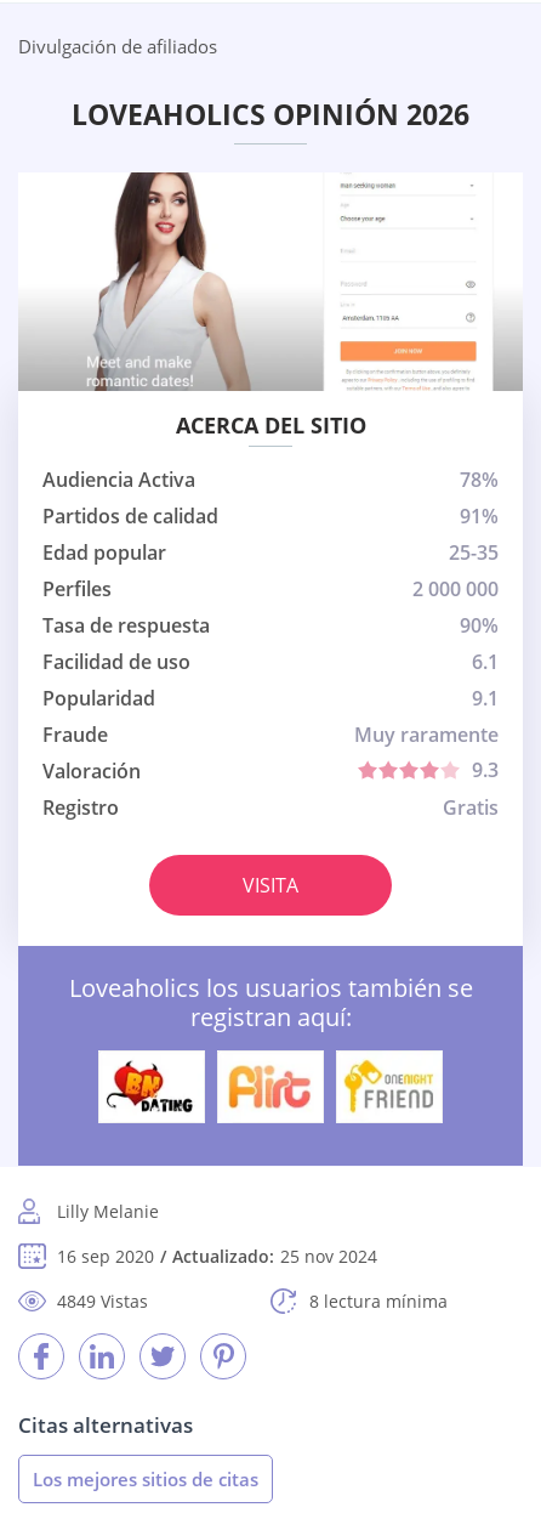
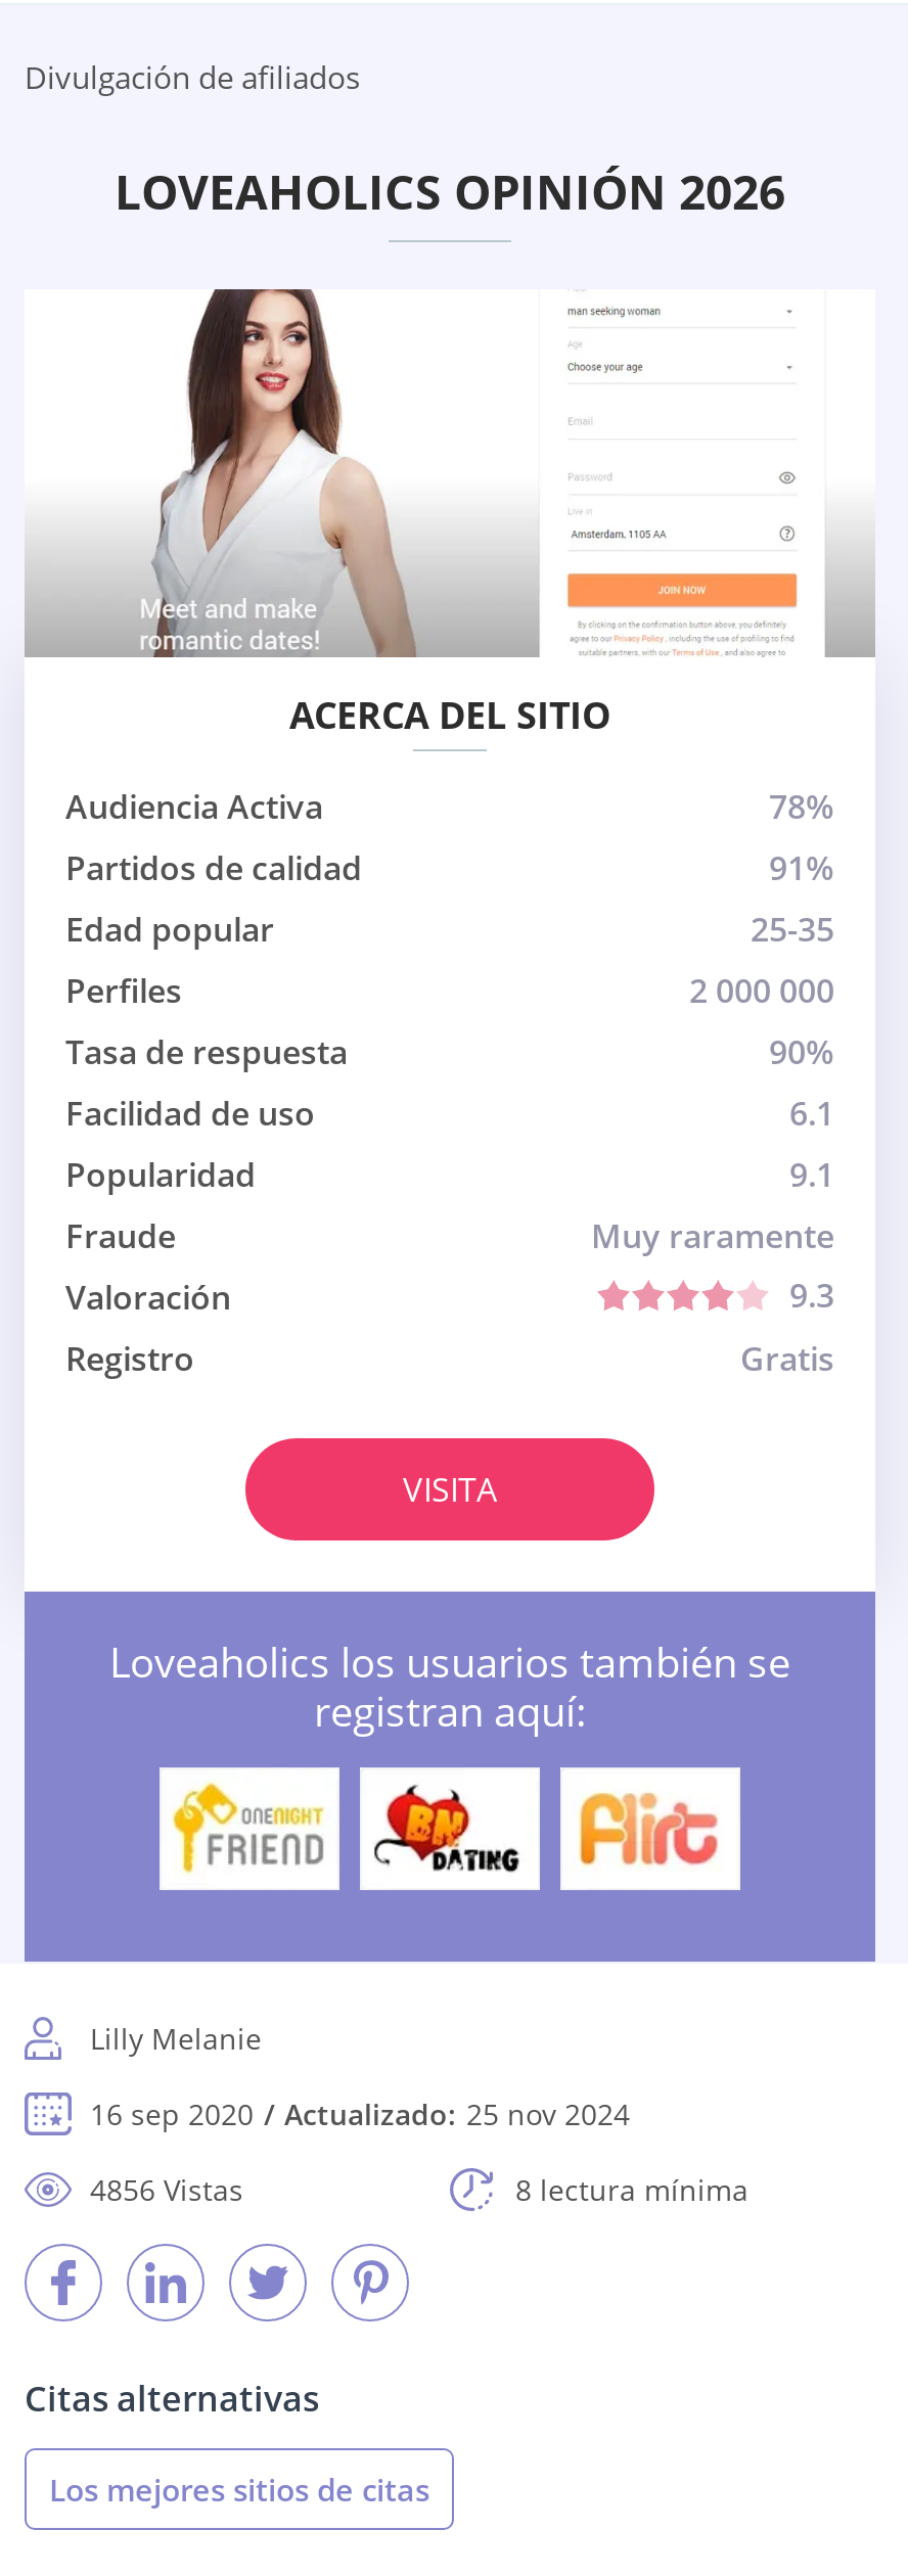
[106,1060,195,1113] [image] -> [170,1782,325,1876] [image]
[226,1061,312,1112] [image] -> [372,1784,521,1874] [image]
[343,1059,434,1115] [image] -> [575,1784,724,1872] [image]
[57,1290,148,1313] 4849 Vistas -> [90,2171,243,2209] 4856 Vistas

